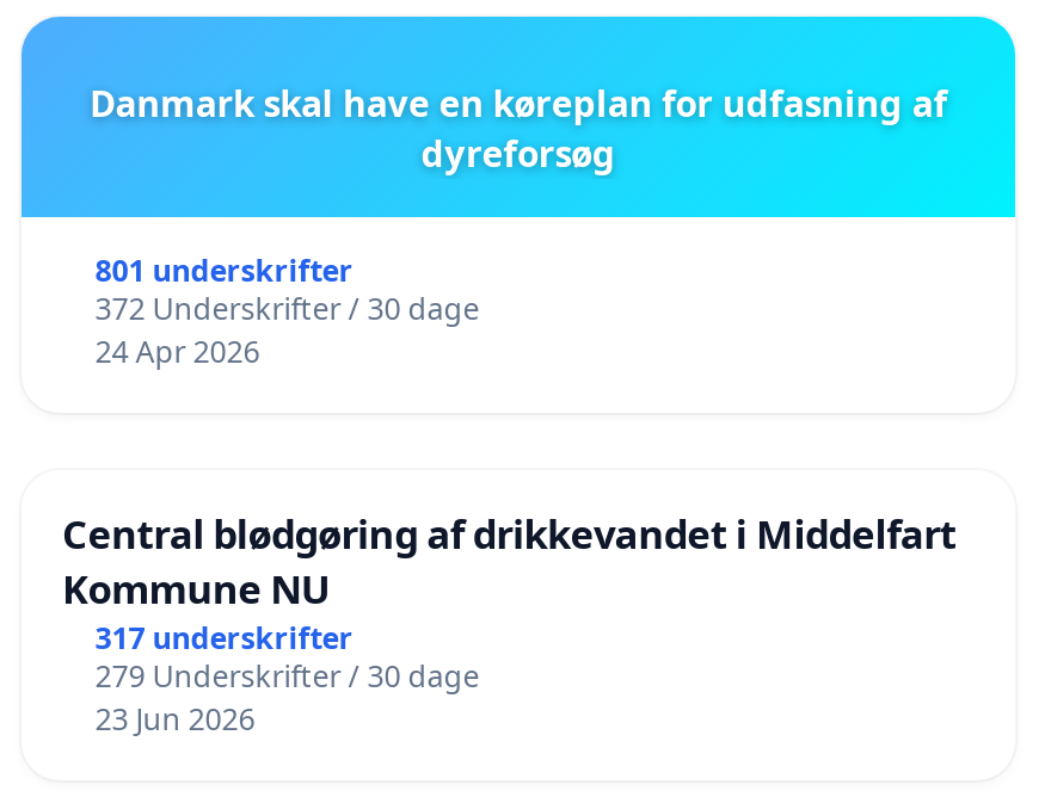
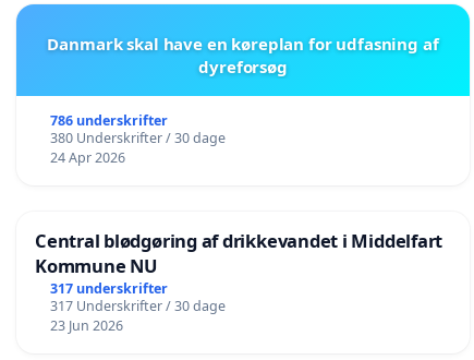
[95,251,353,292] 801 underskrifter -> [50,111,168,130] 786 underskrifter
[95,289,480,330] 372 Underskrifter / 30 dage -> [50,129,225,147] 380 Underskrifter / 30 dage
[95,656,480,697] 279 Underskrifter / 30 dage -> [50,297,225,315] 317 Underskrifter / 30 dage

